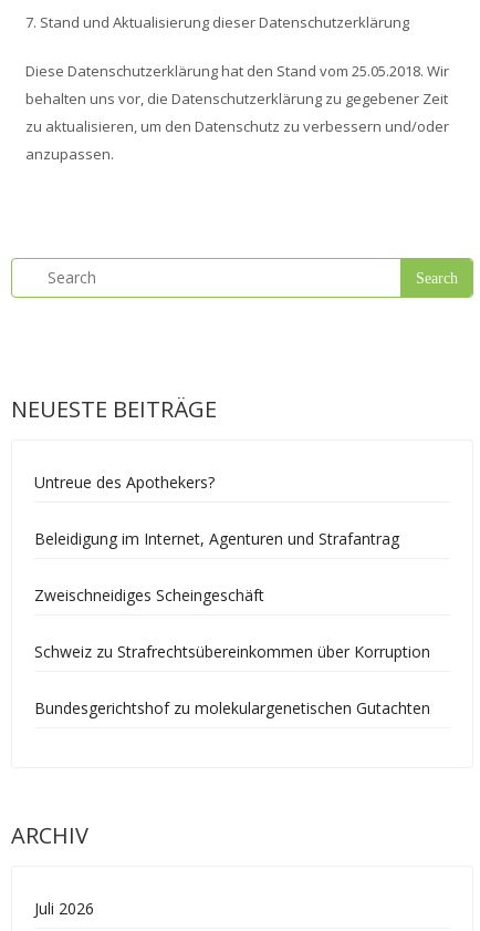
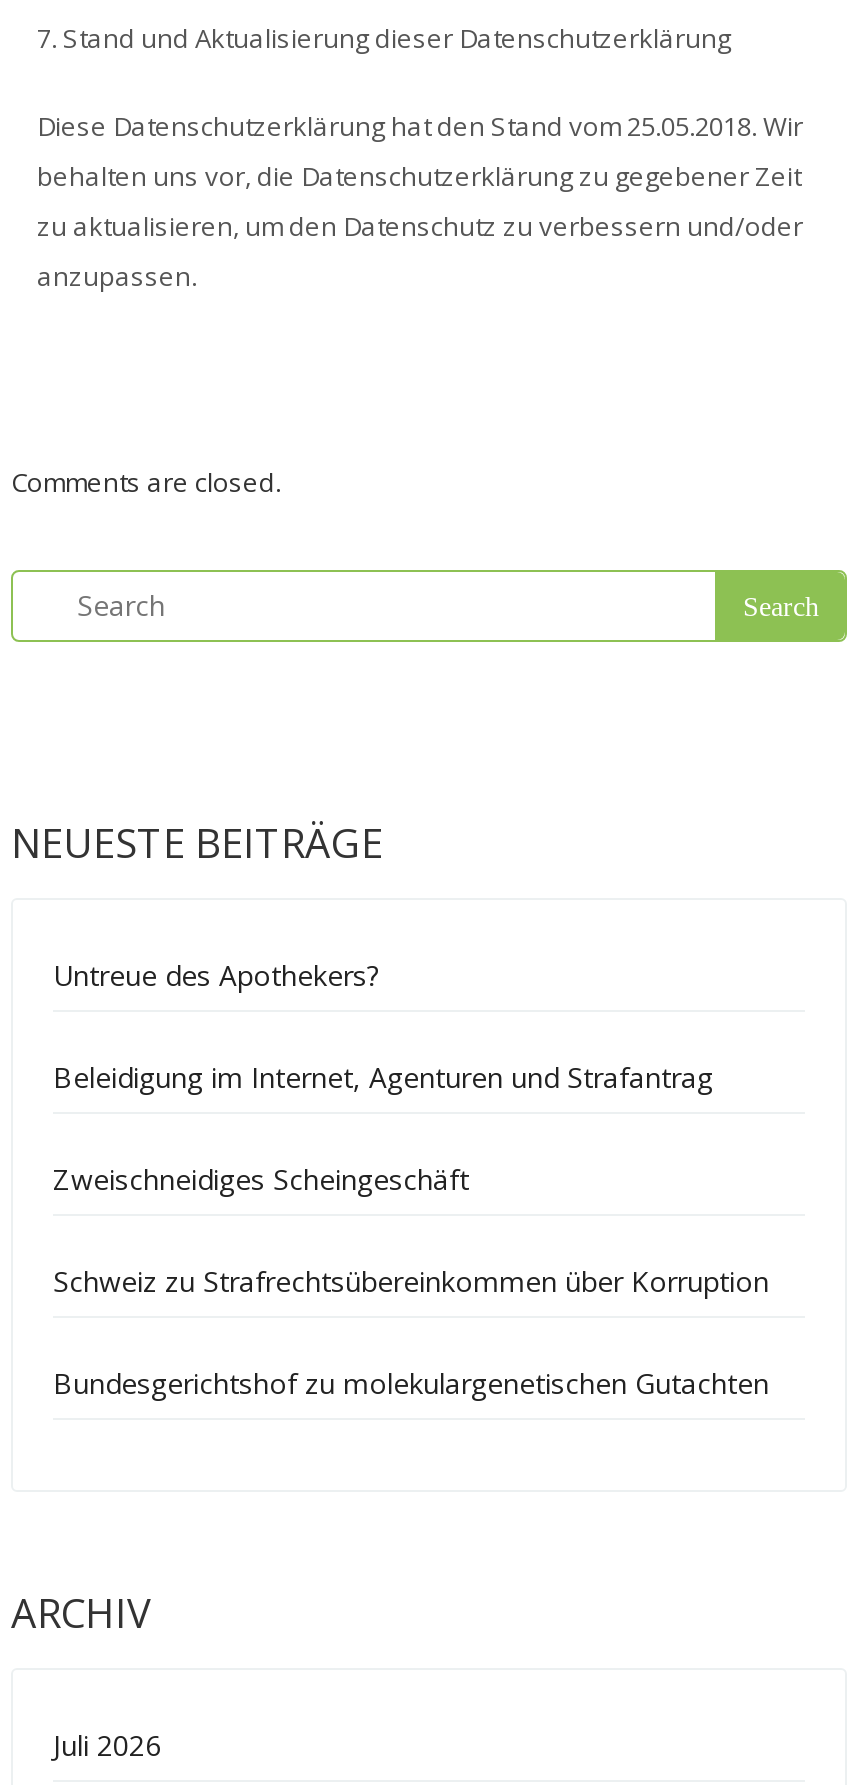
none -> [11,464,281,500] Comments are closed.

